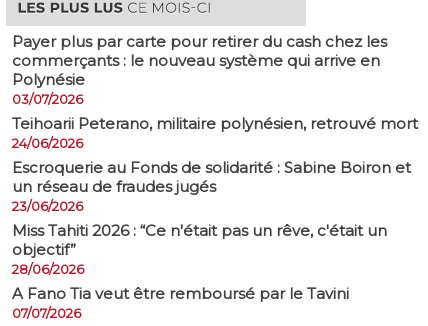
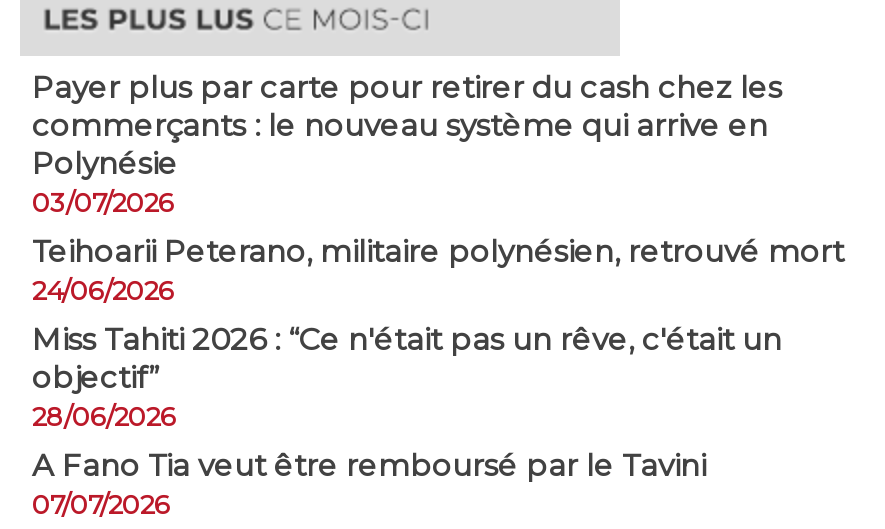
[12,158,411,214] Escroquerie au Fonds de solidarité : Sabine Boiron et | un réseau de fraudes jugés | 23/06/2026 -> none

